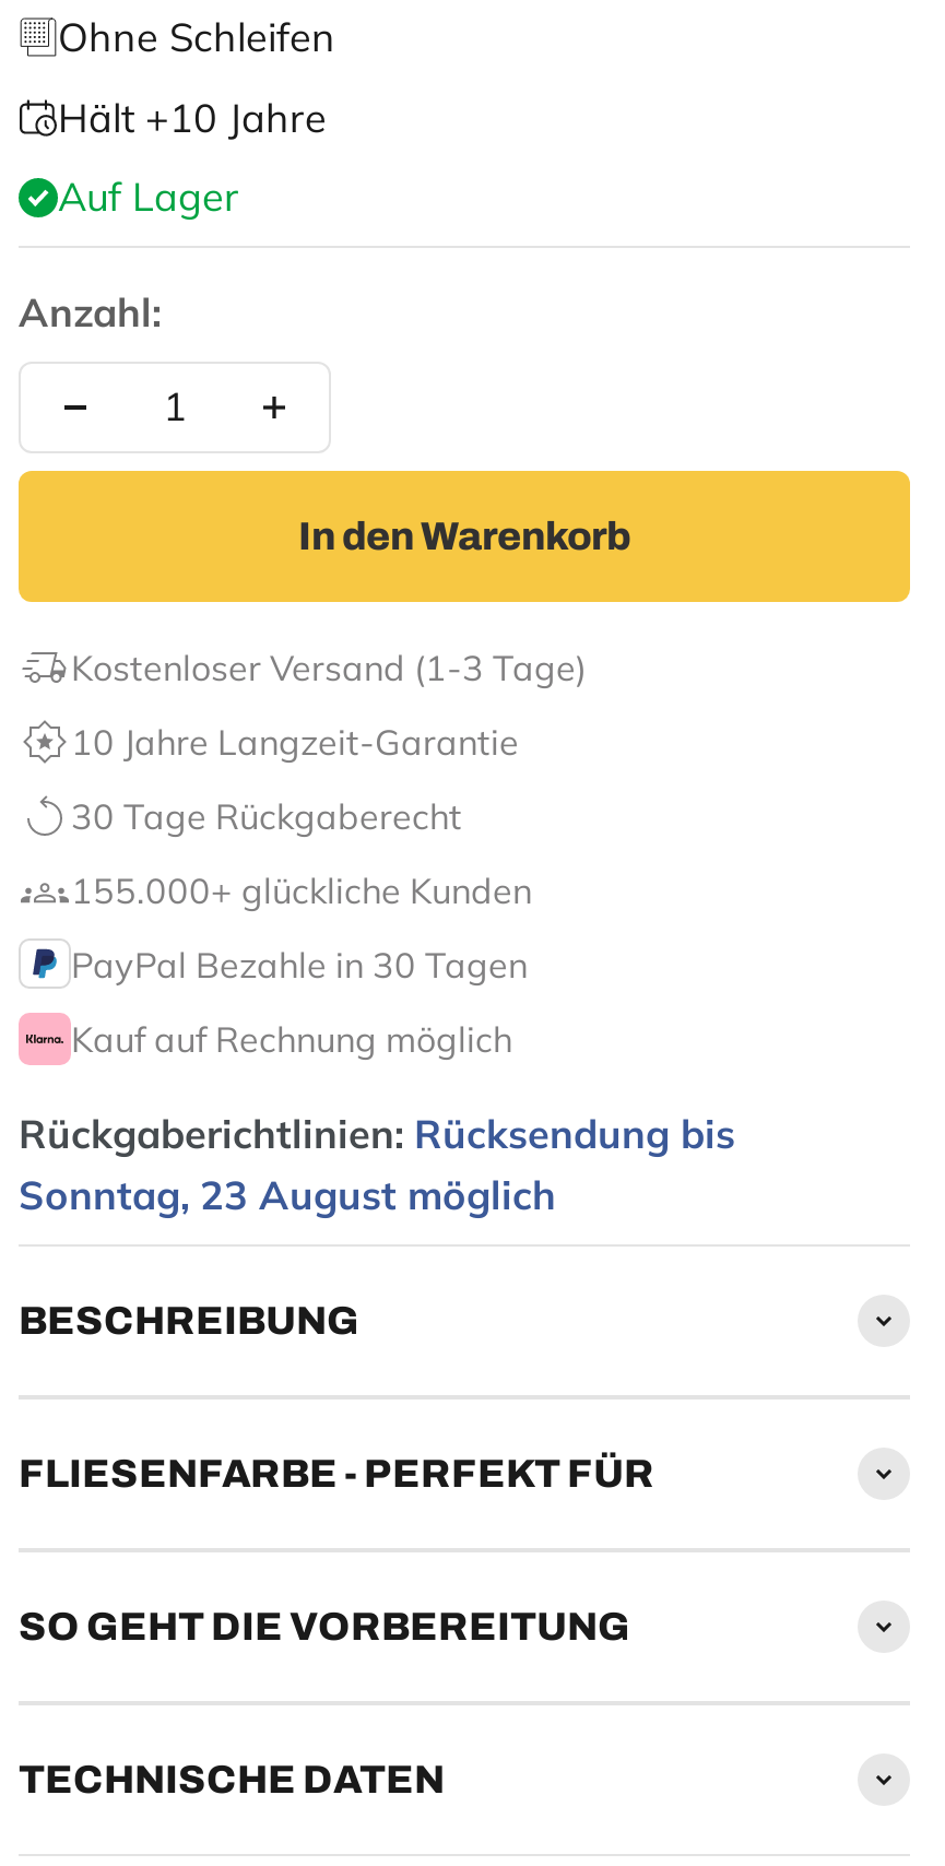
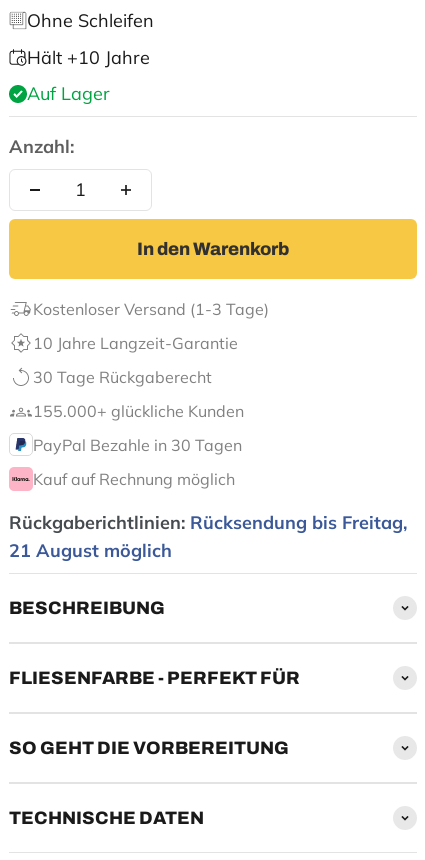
[19,1109,735,1220] Rückgaberichtlinien: Rücksendung bis | Sonntag, 23 August möglich -> [9,511,407,562] Rückgaberichtlinien: Rücksendung bis Freitag, | 21 August möglich

